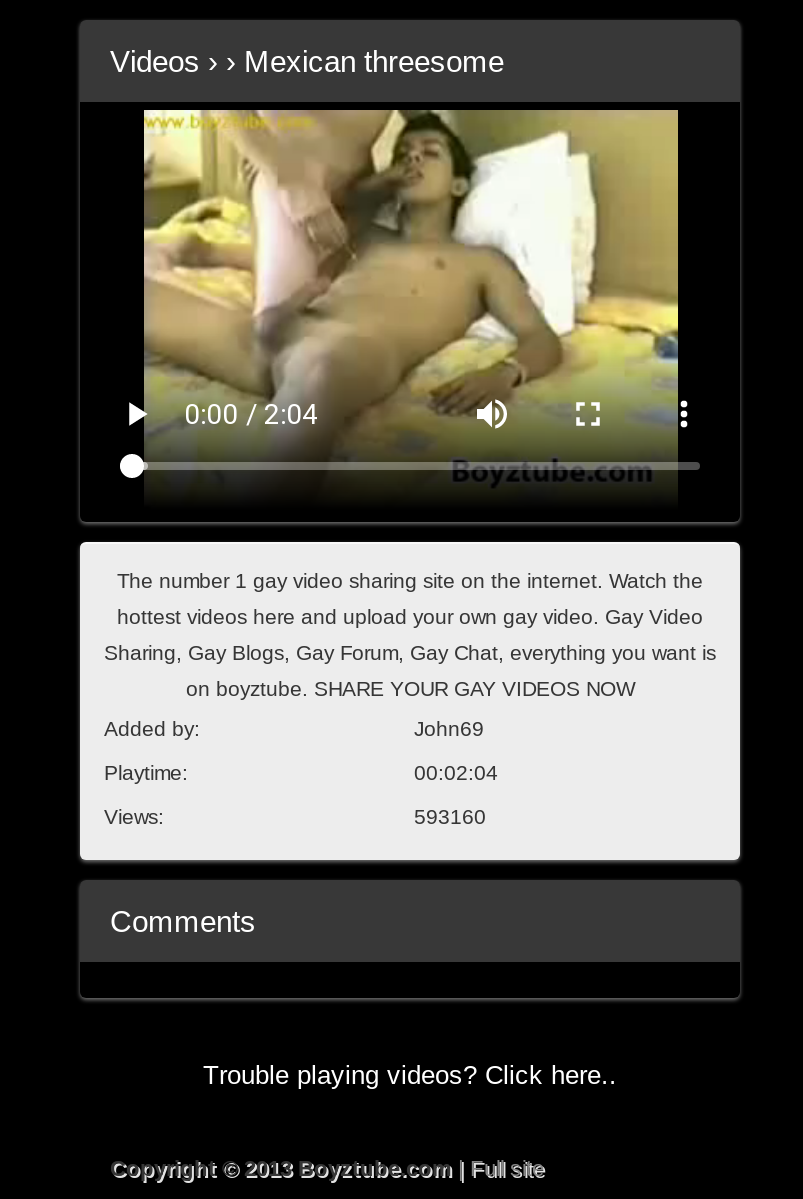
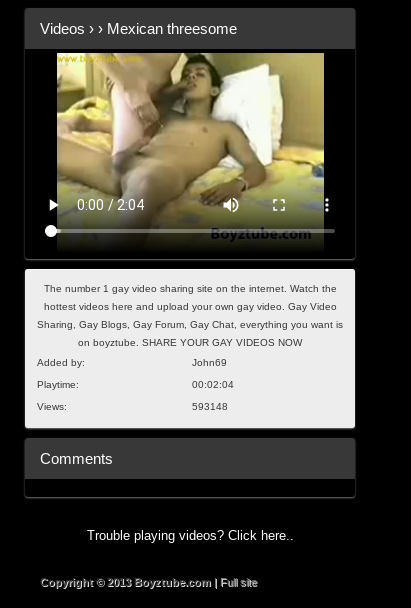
[414,806,486,828] 593160 -> [192,401,228,412] 593148

